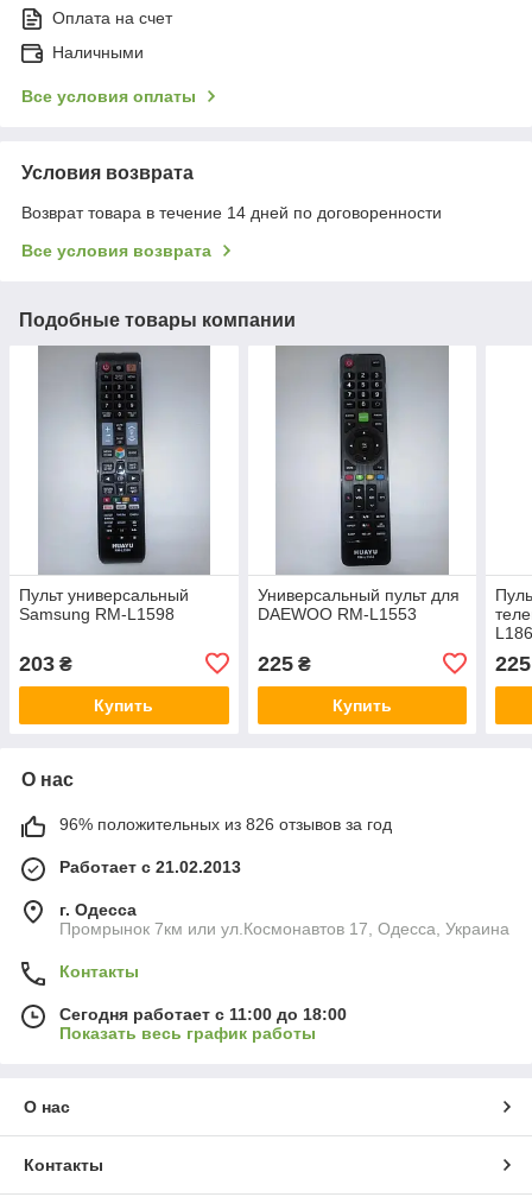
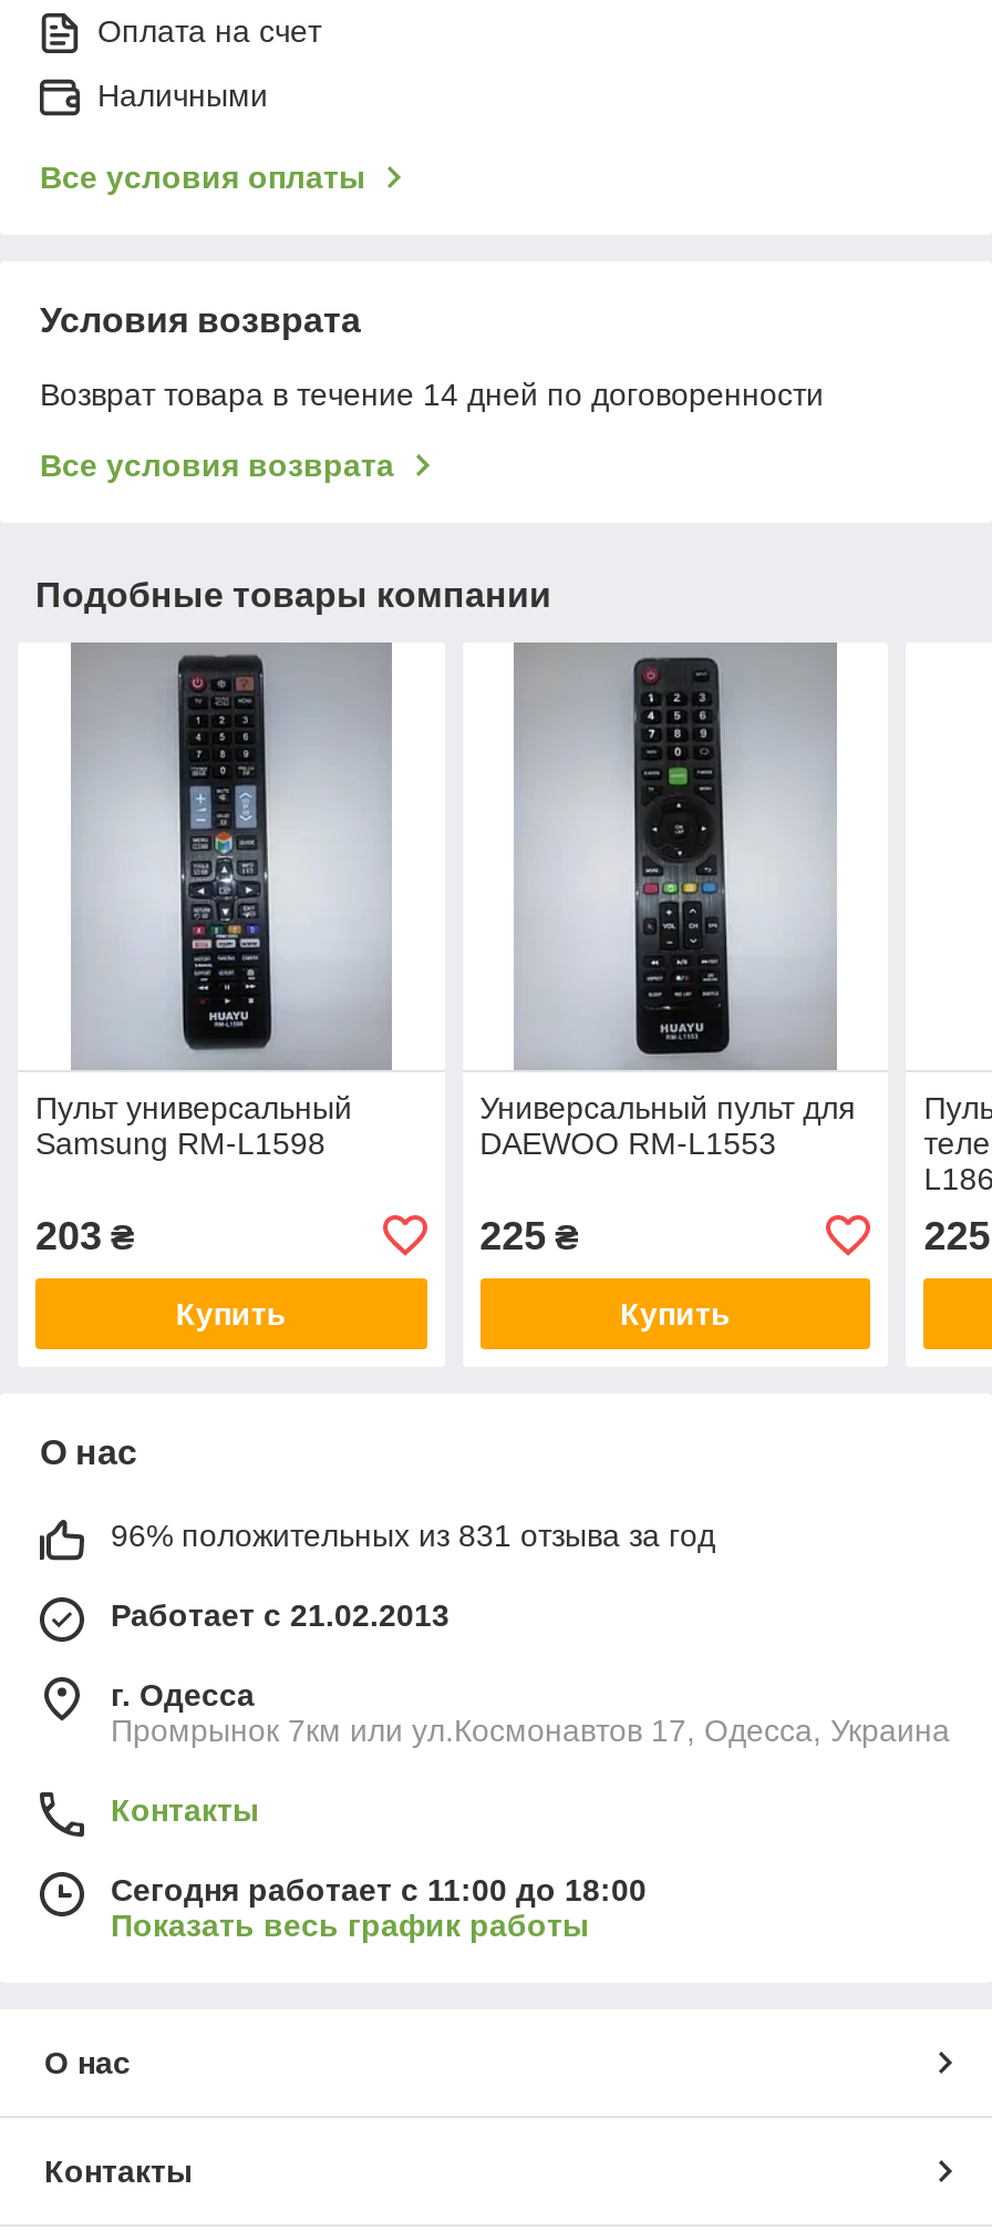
[59,814,392,833] 96% положительных из 826 отзывов за год -> [111,1517,715,1552] 96% положительных из 831 отзыва за год

